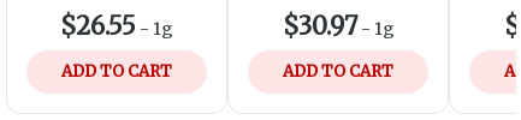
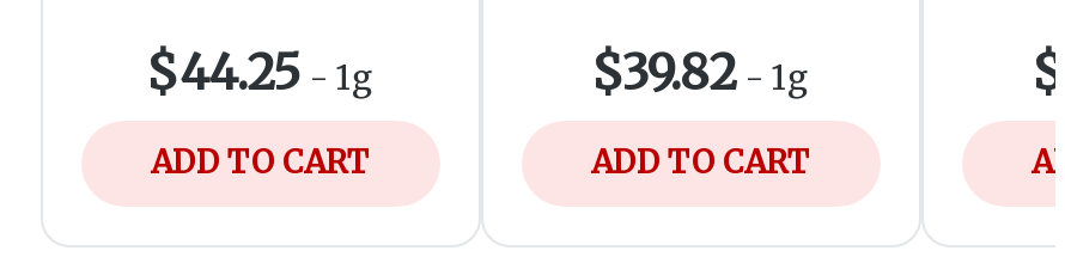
[60,10,173,40] $26.55 - 1g -> [146,41,376,101] $44.25 - 1g
[282,10,394,40] $30.97 - 1g -> [591,41,811,101] $39.82 - 1g

